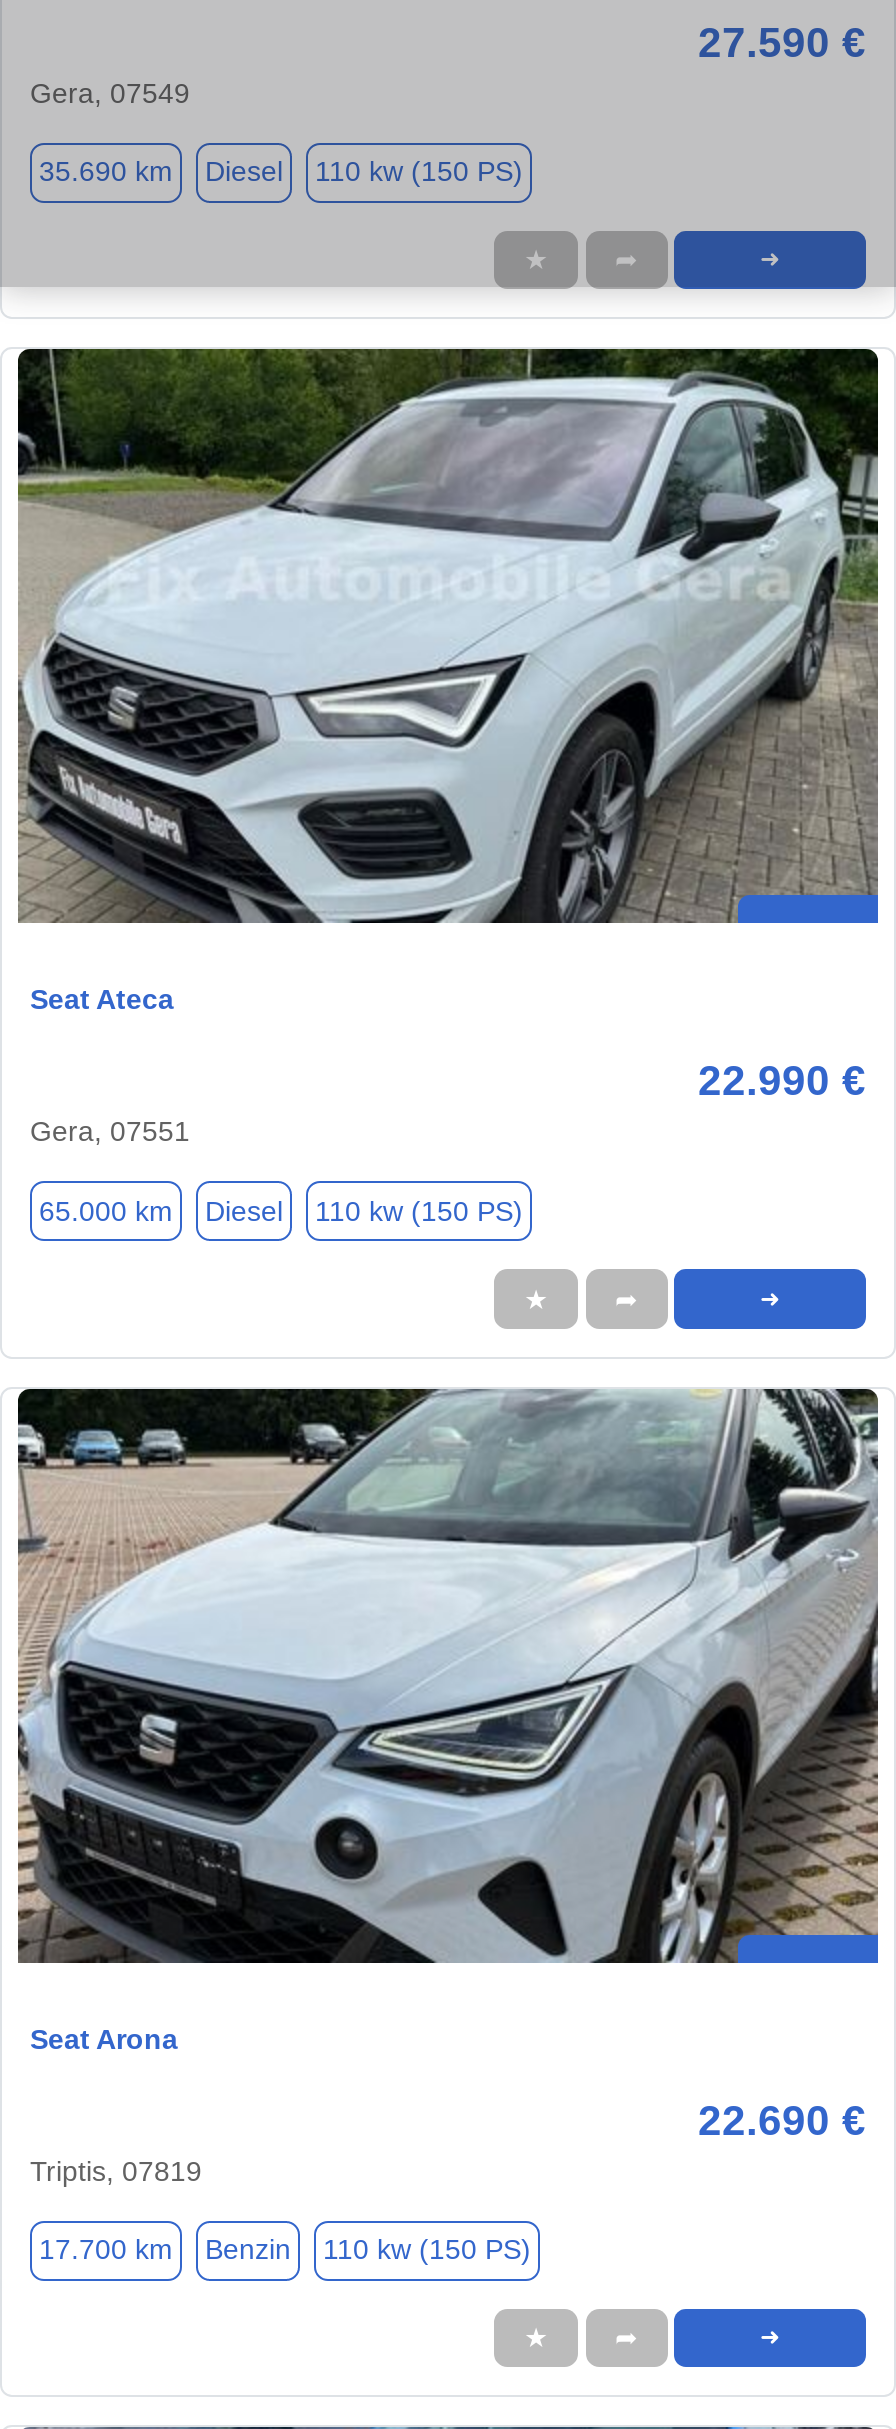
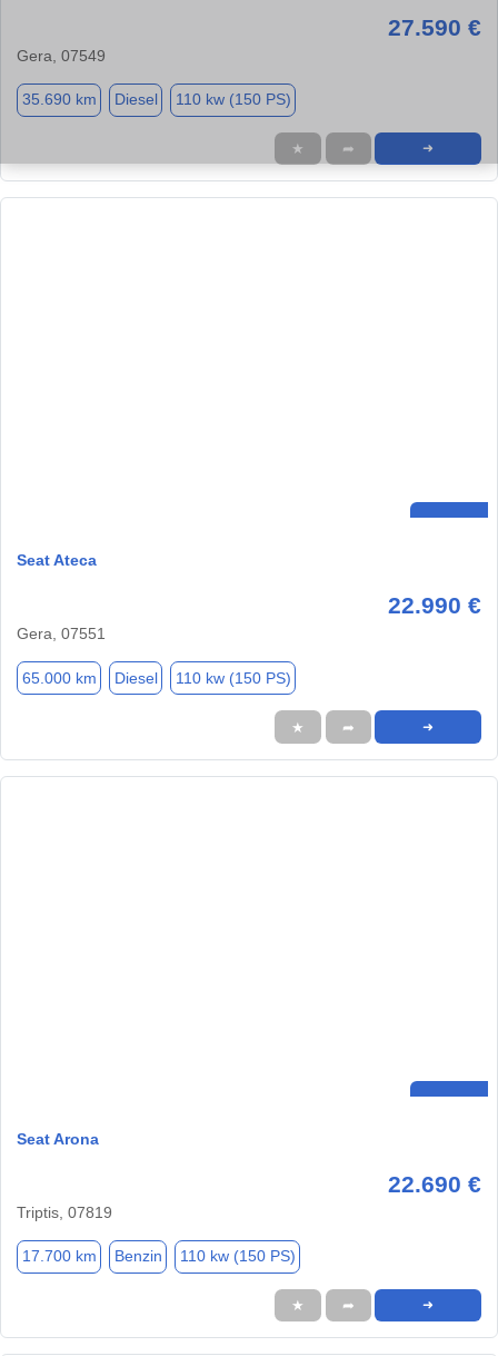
[16,347,880,925] [image] -> none
[16,1387,880,1965] [image] -> none

